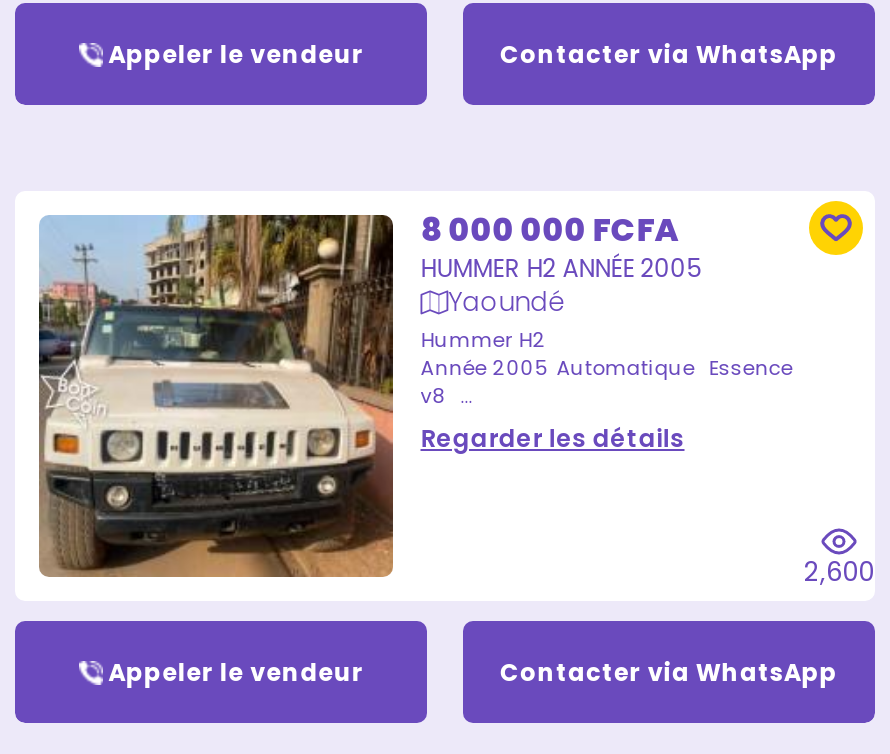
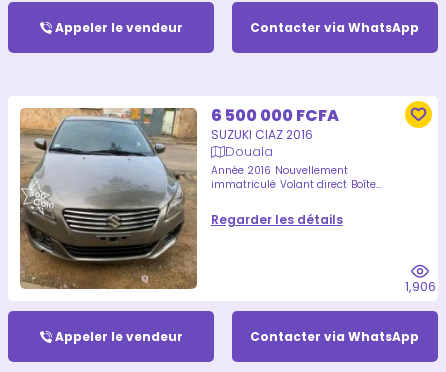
[37,207,793,577] [image] | 8 000 000 FCFA | HUMMER H2 ANNÉE 2005 | Yaoundé | Hummer H2 | Année 2005 Automatique Essence | v8 ... -> [19,104,382,289] [image] | 6 500 000 FCFA | SUZUKI CIAZ 2016 | Douala | Année 2016 Nouvellement | immatriculé Volant direct Boîte...
[804,553,874,591] 2,600 -> [404,277,435,296] 1,906

